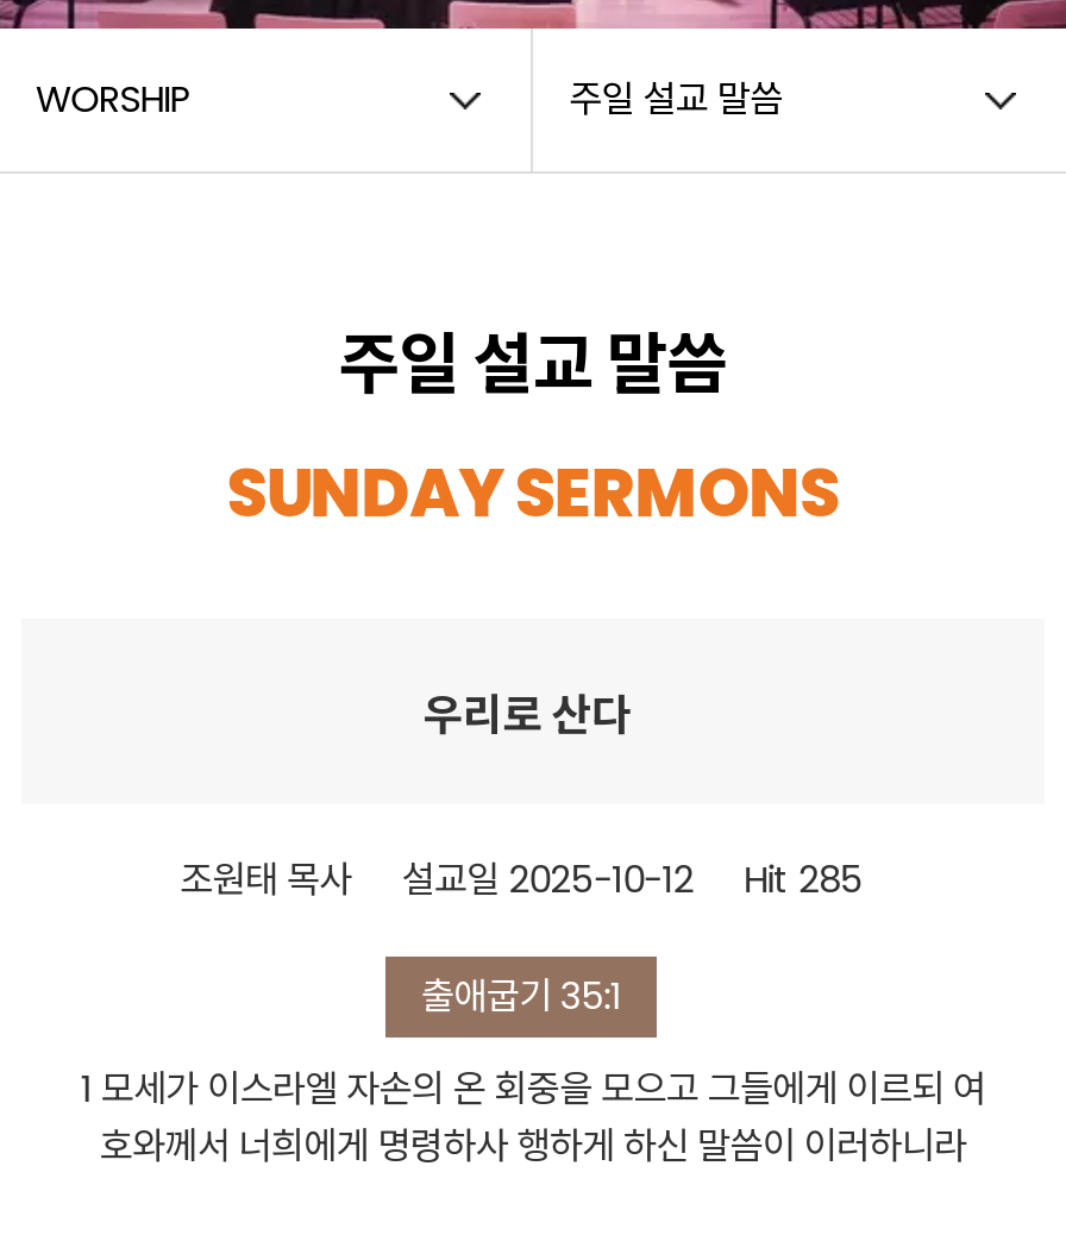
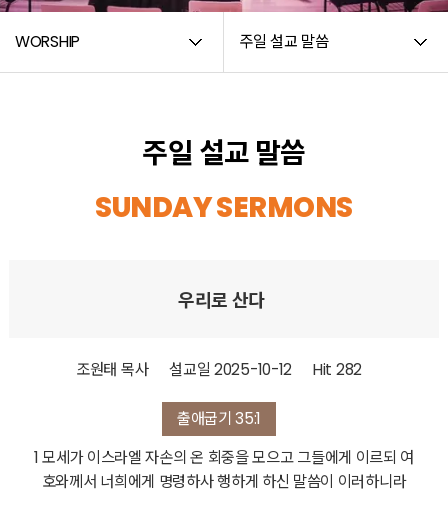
[180,854,862,904] 조원태 목사 설교일 2025-10-12 Hit 285 -> [76,359,362,380] 조원태 목사 설교일 2025-10-12 Hit 282

